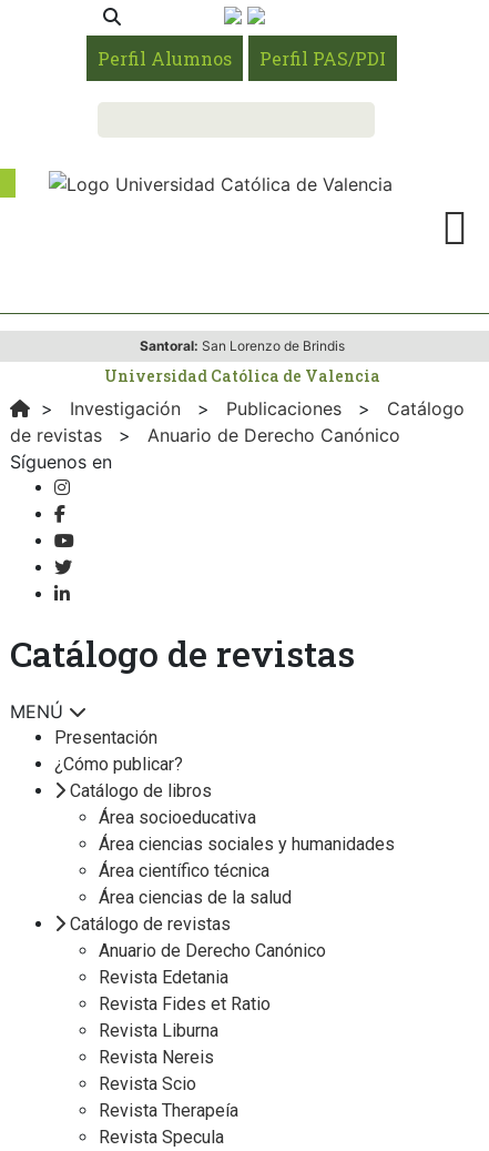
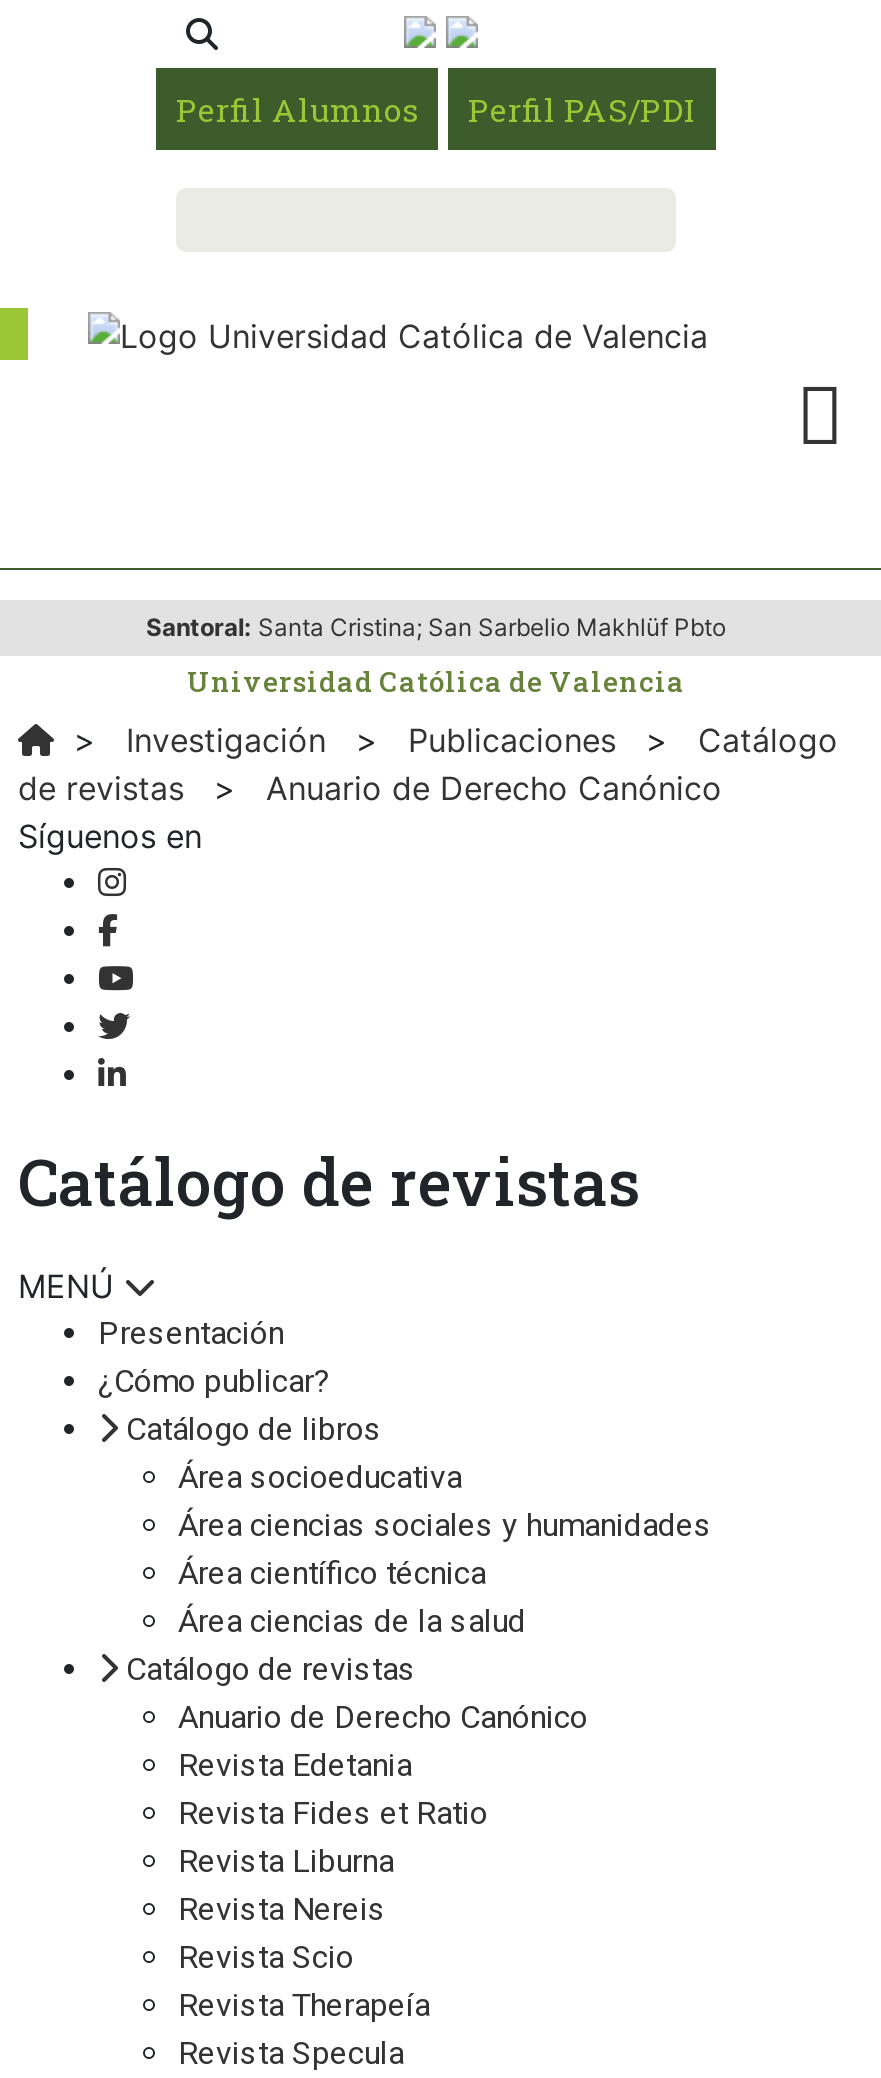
[139,337,344,354] Santoral: San Lorenzo de Brindis -> [146,612,726,642] Santoral: Santa Cristina; San Sarbelio Makhlüf Pbto

